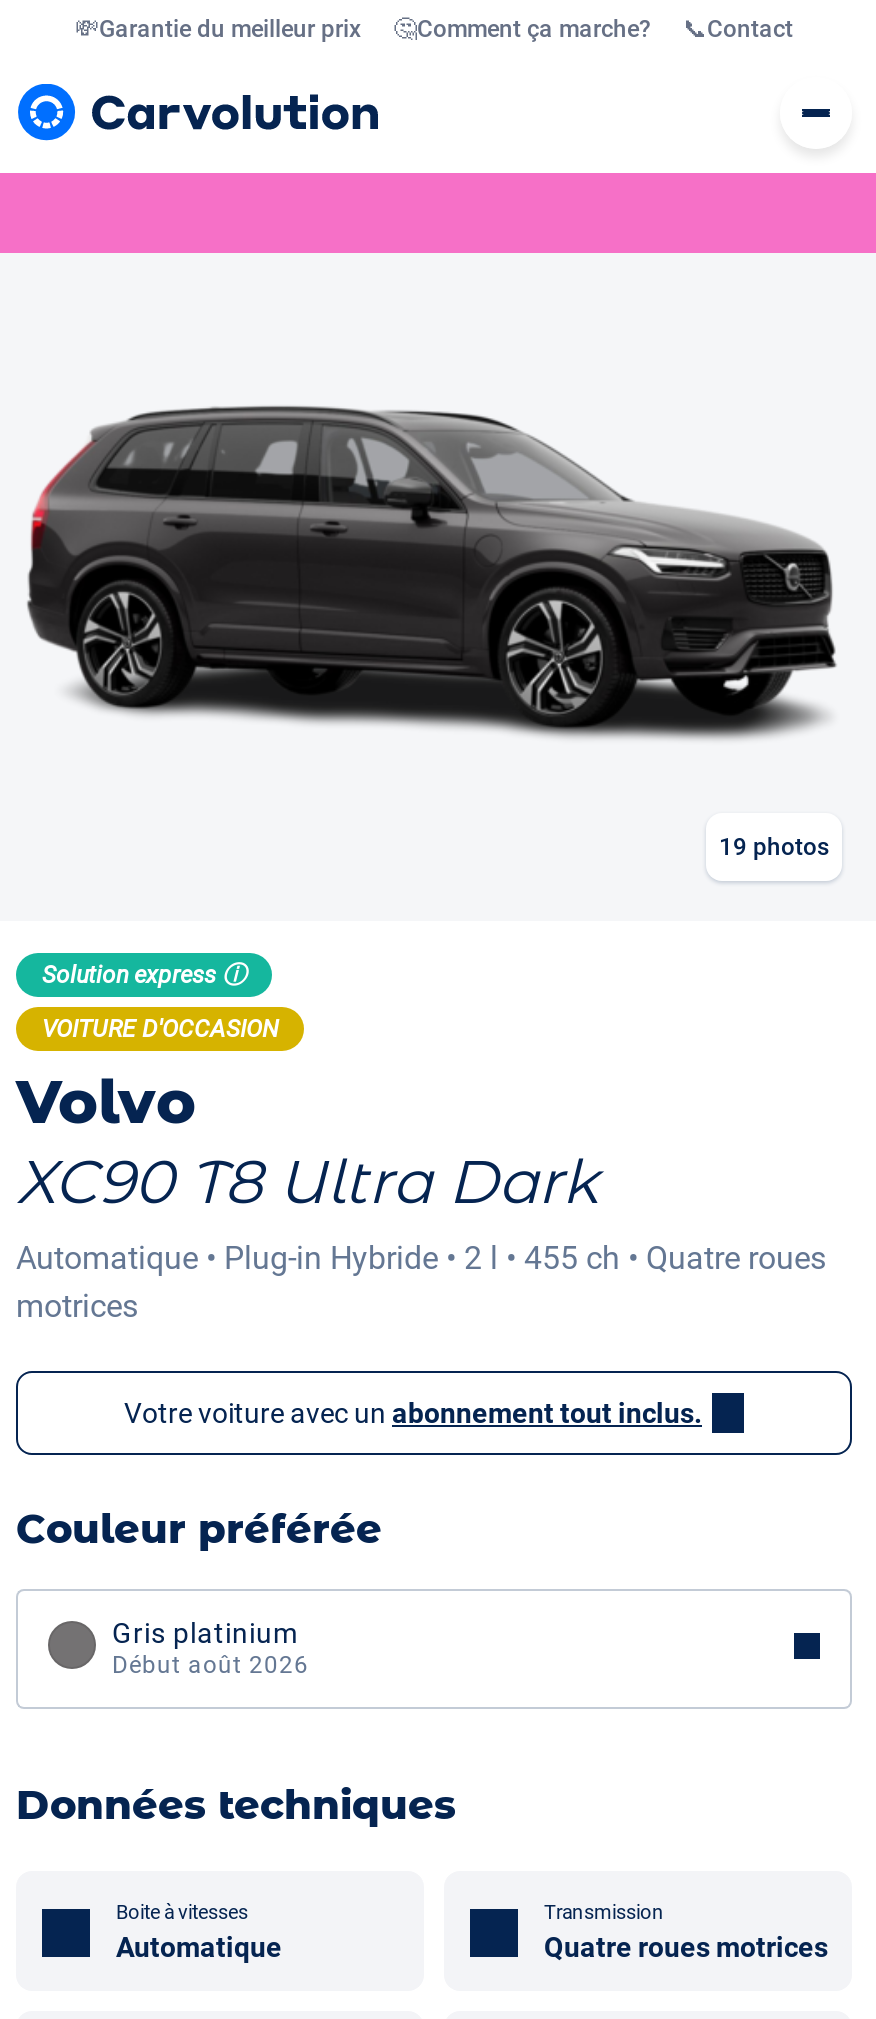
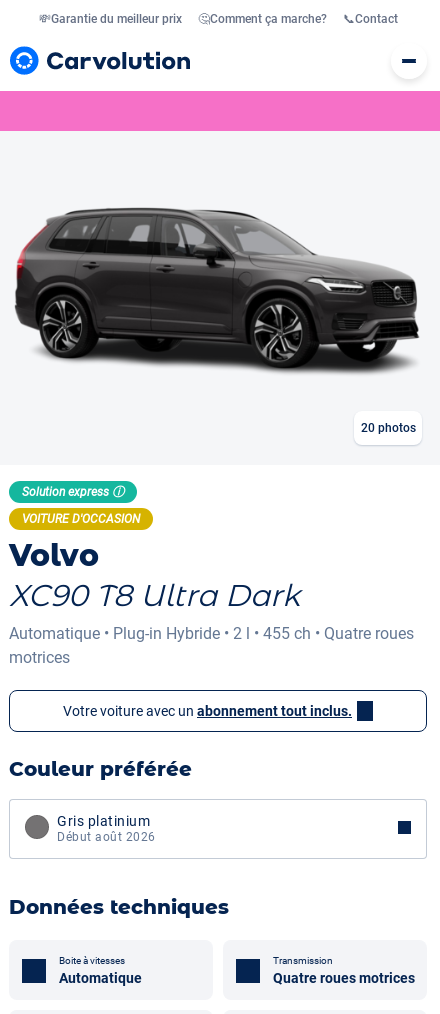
[719,833,829,861] 19 photos -> [360,421,415,435] 20 photos

